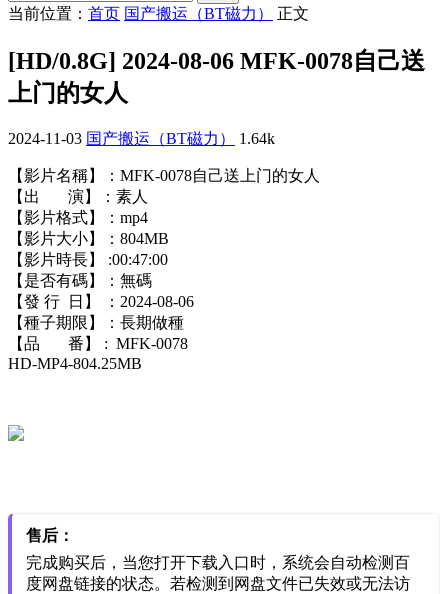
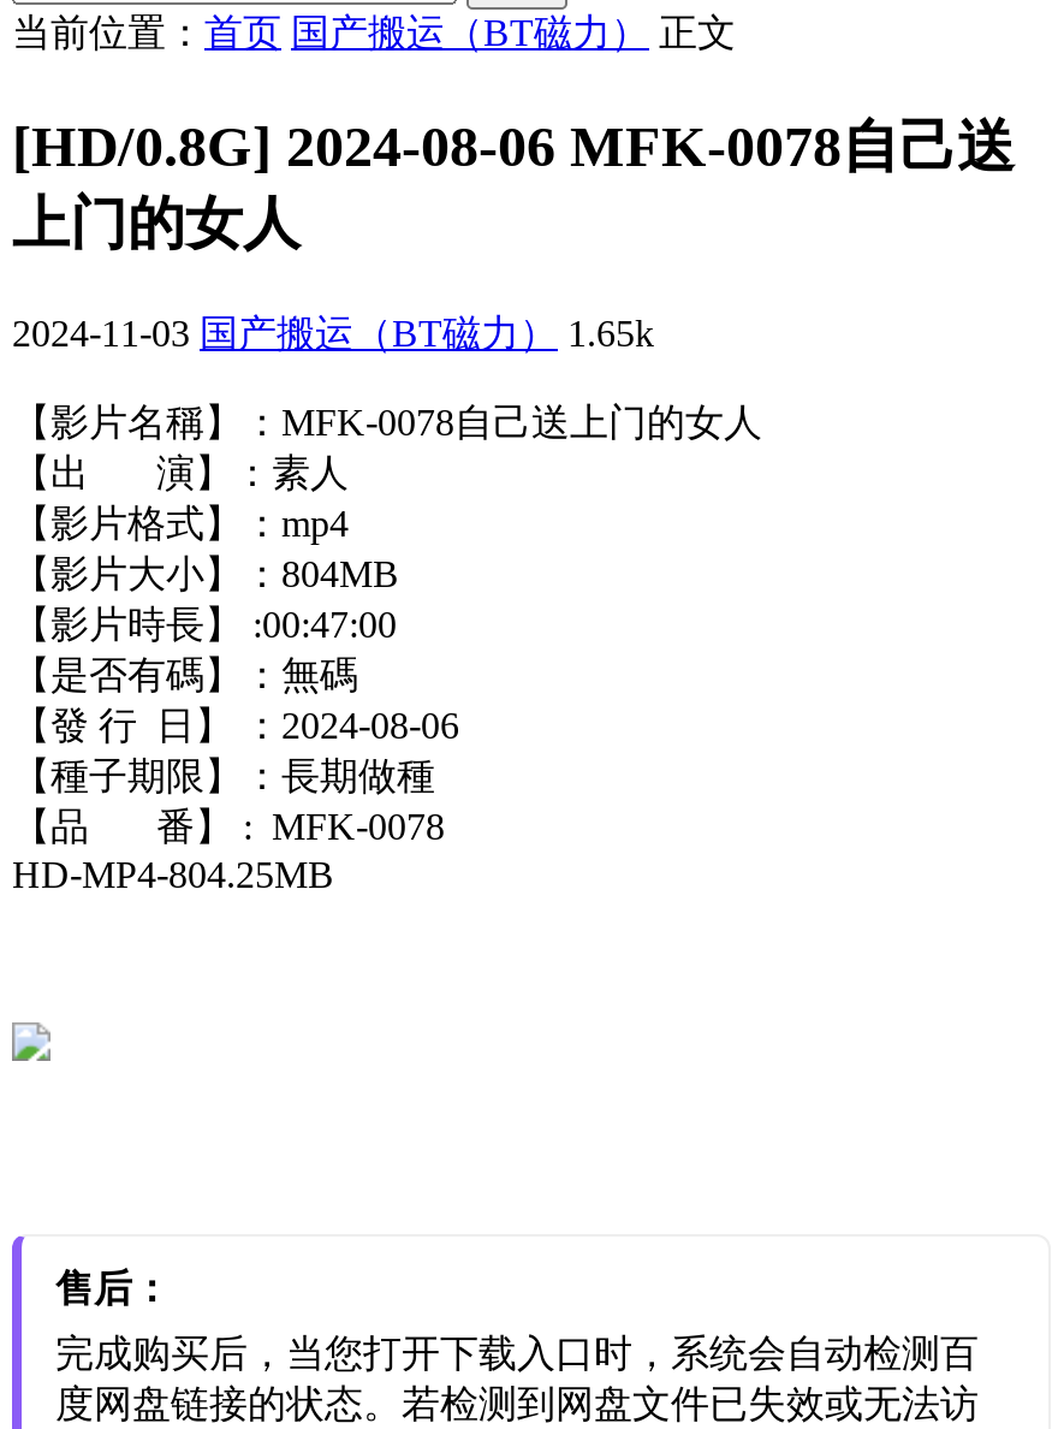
[8,130,275,147] 2024-11-03 国产搬运（BT磁力） 1.64k -> [12,312,654,353] 2024-11-03 国产搬运（BT磁力） 1.65k

